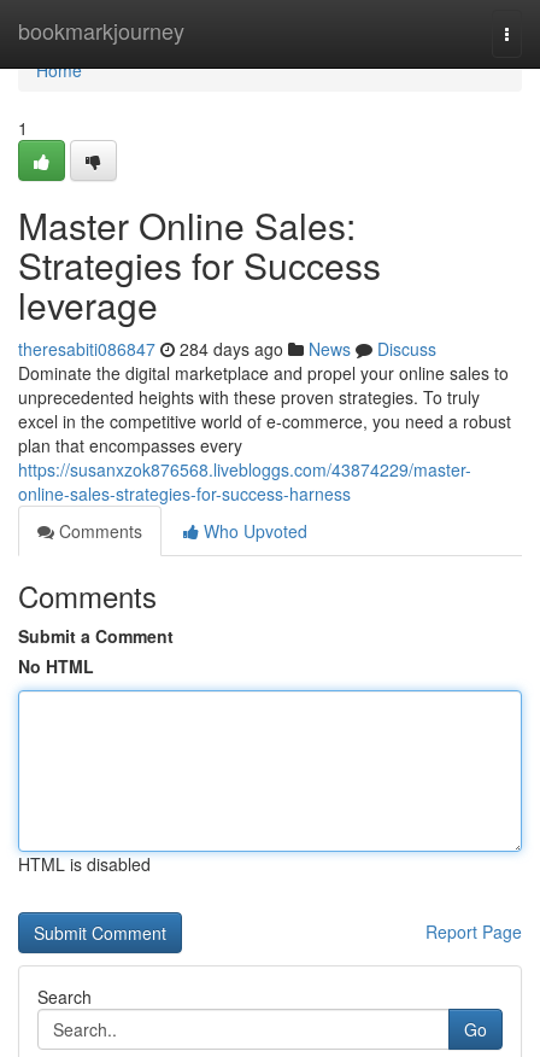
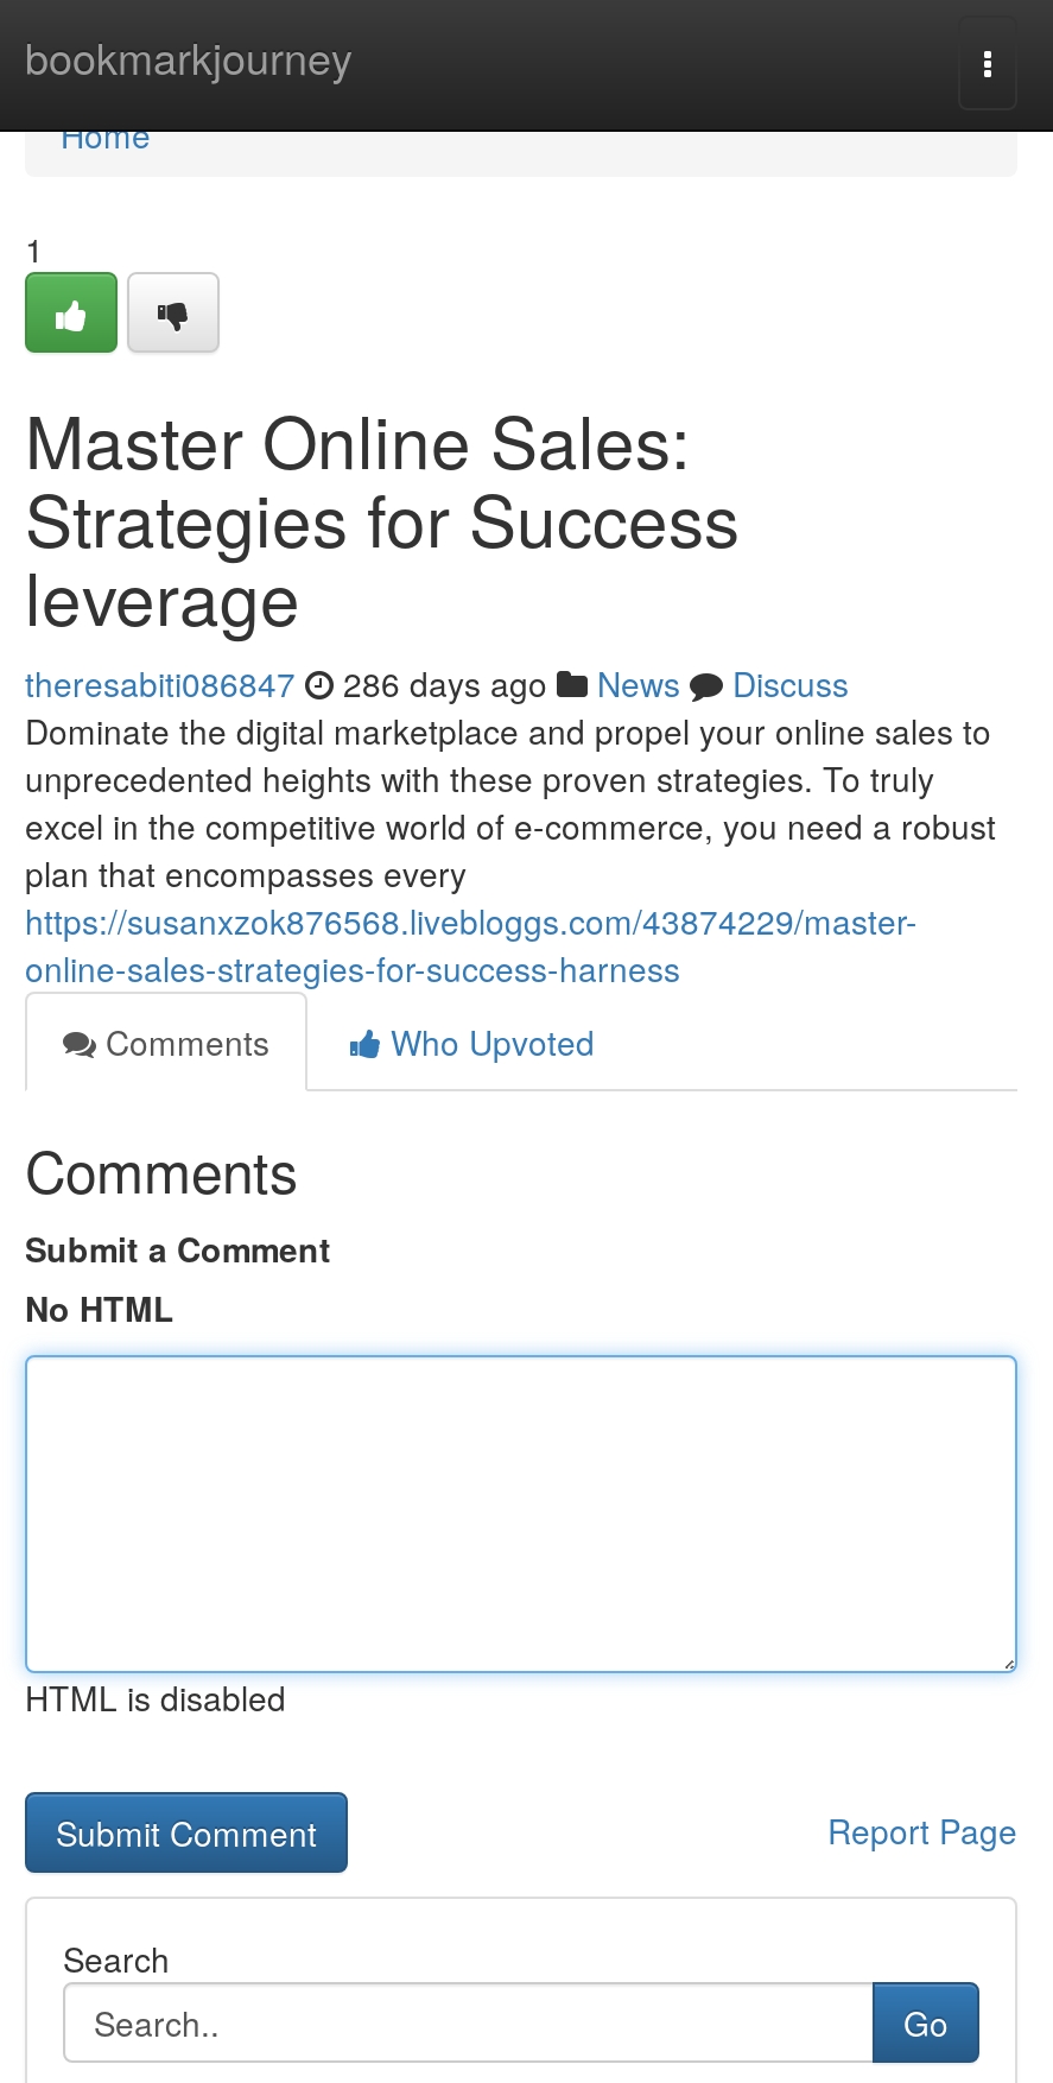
[18,337,436,361] theresabiti086847 284 days ago News Discuss -> [25,659,849,707] theresabiti086847 286 days ago News Discuss

